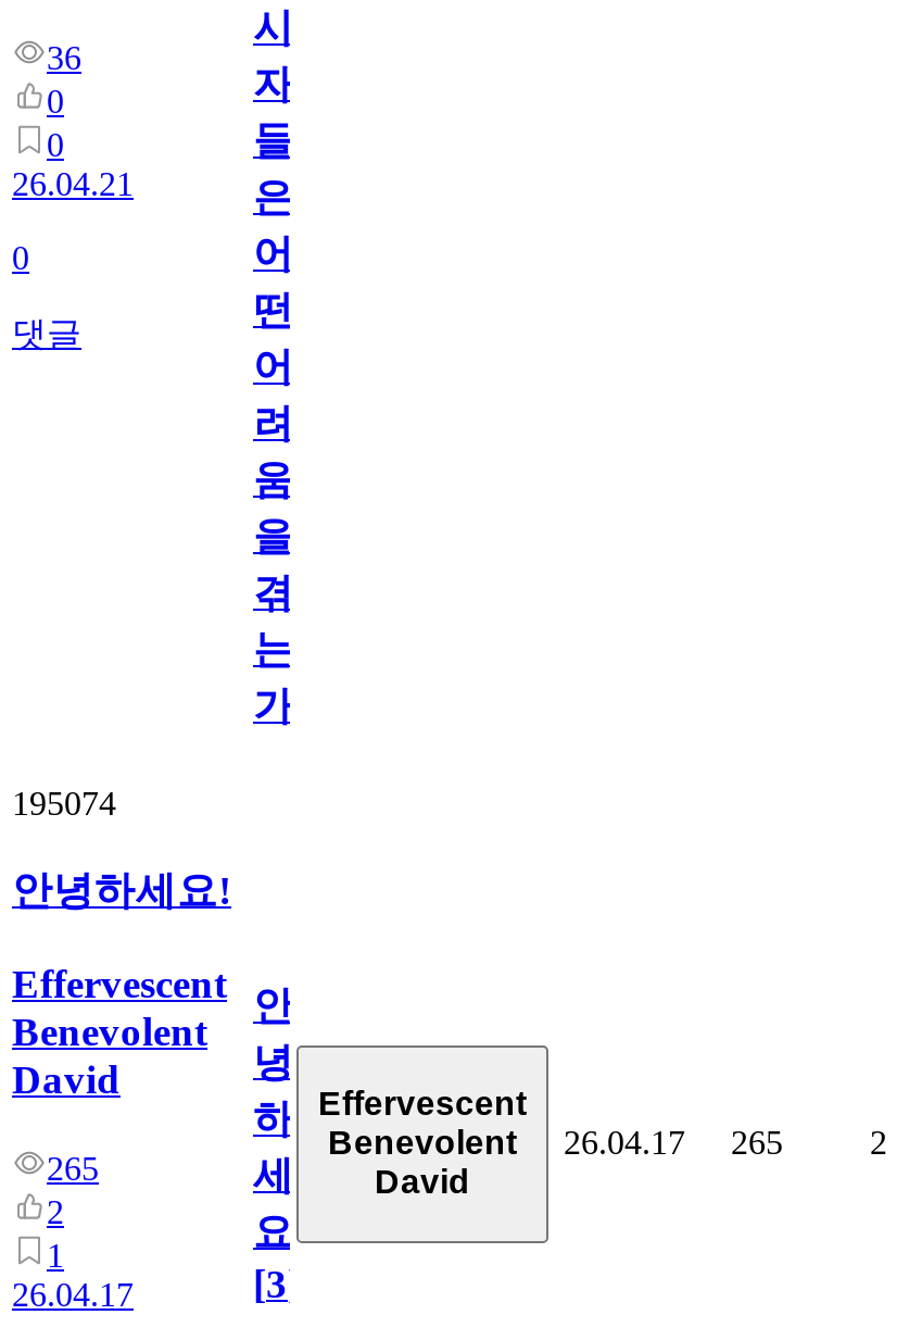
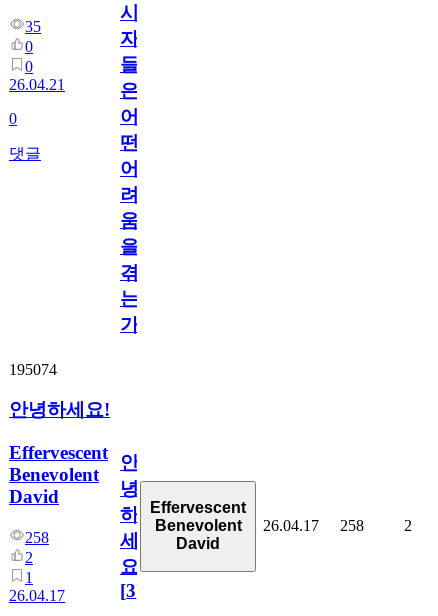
[47,39,81,76] 36 -> [25,18,41,35] 35
[328,1123,783,1161] Benevolent 26.04.17 265 -> [154,517,364,534] Benevolent 26.04.17 258
[47,1149,99,1186] 265 -> [25,529,49,546] 258

